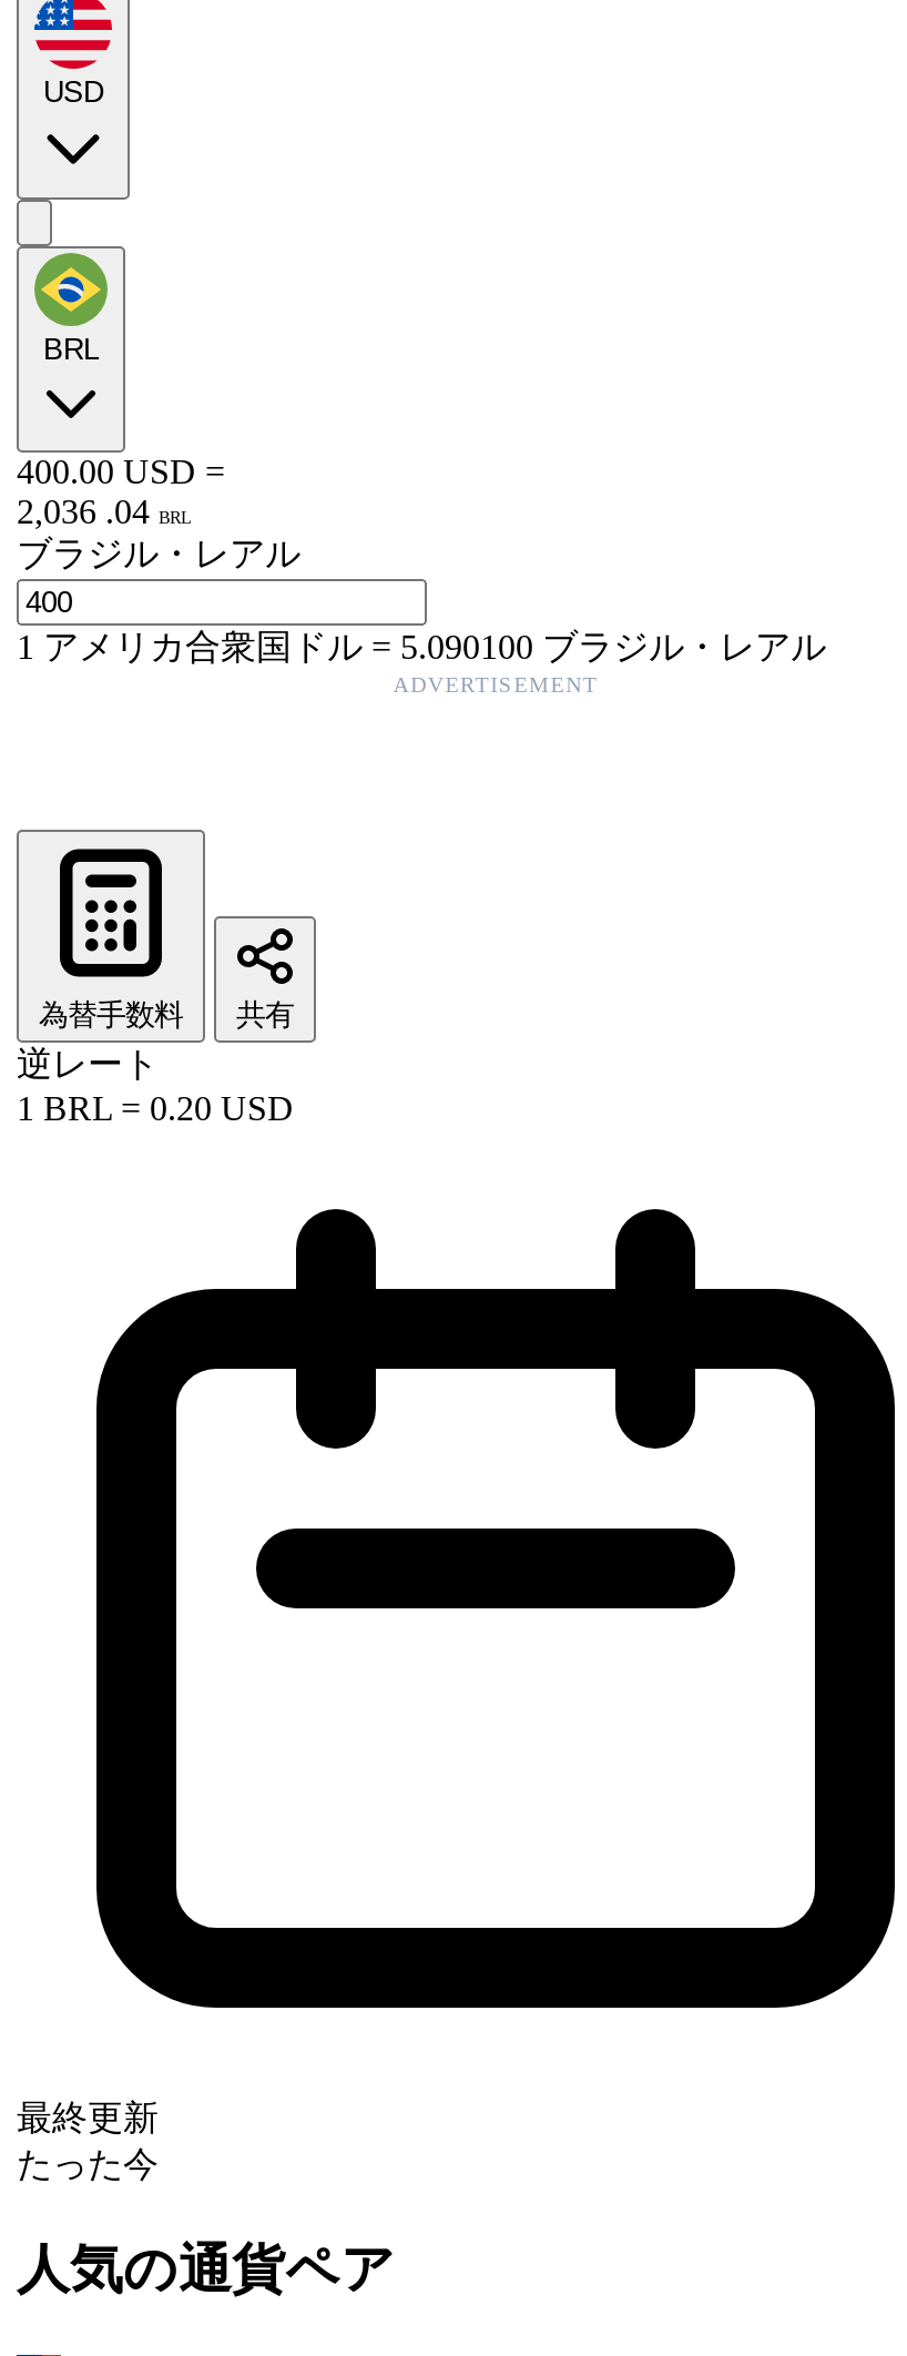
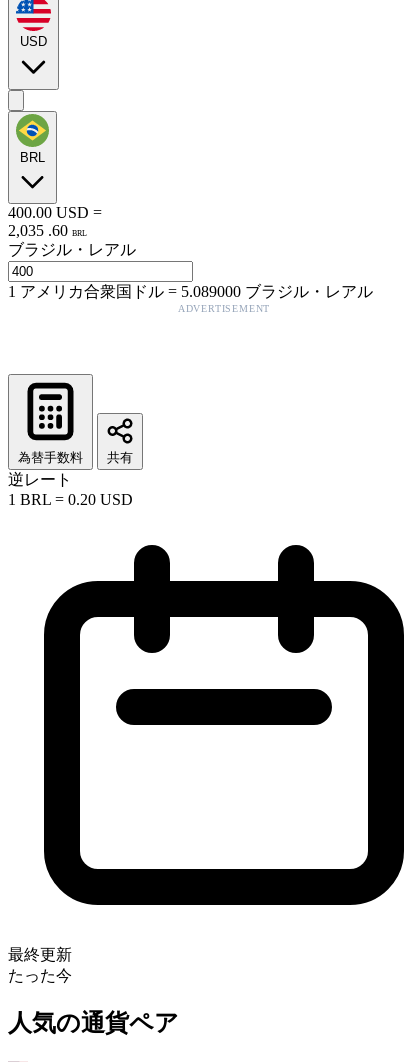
[17,492,192,530] 2,036 . 04 BRL -> [8,222,87,239] 2,035 . 60 BRL
[17,627,826,665] 1アメリカ合衆国ドル=5.090100 ブラジル・レアル -> [8,283,373,300] 1アメリカ合衆国ドル=5.089000 ブラジル・レアル

